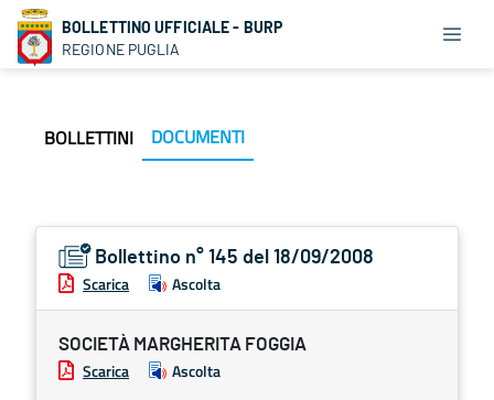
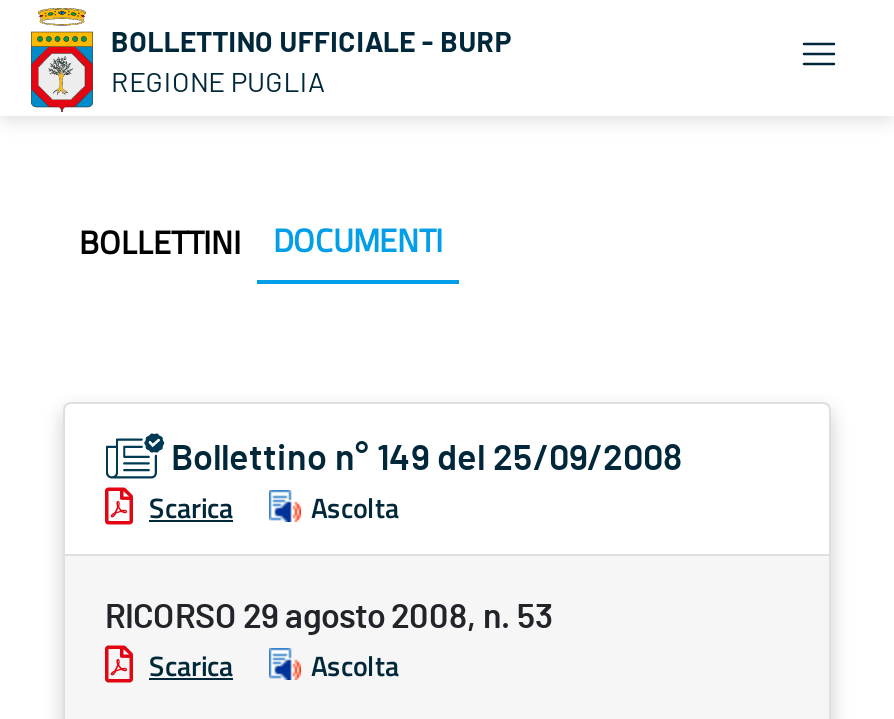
[95,248,374,268] Bollettino n° 145 del 18/09/2008 -> [171,442,683,478] Bollettino n° 149 del 25/09/2008
[58,335,307,354] SOCIETÀ MARGHERITA FOGGIA -> [105,600,553,634] RICORSO 29 agosto 2008, n. 53

